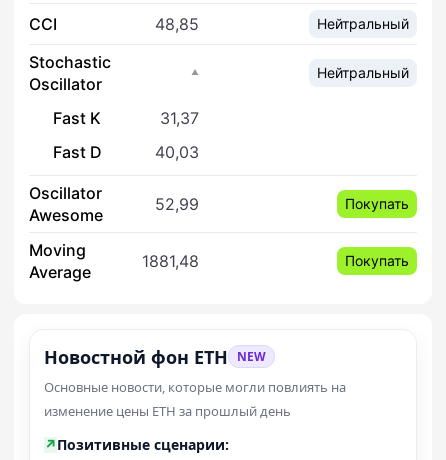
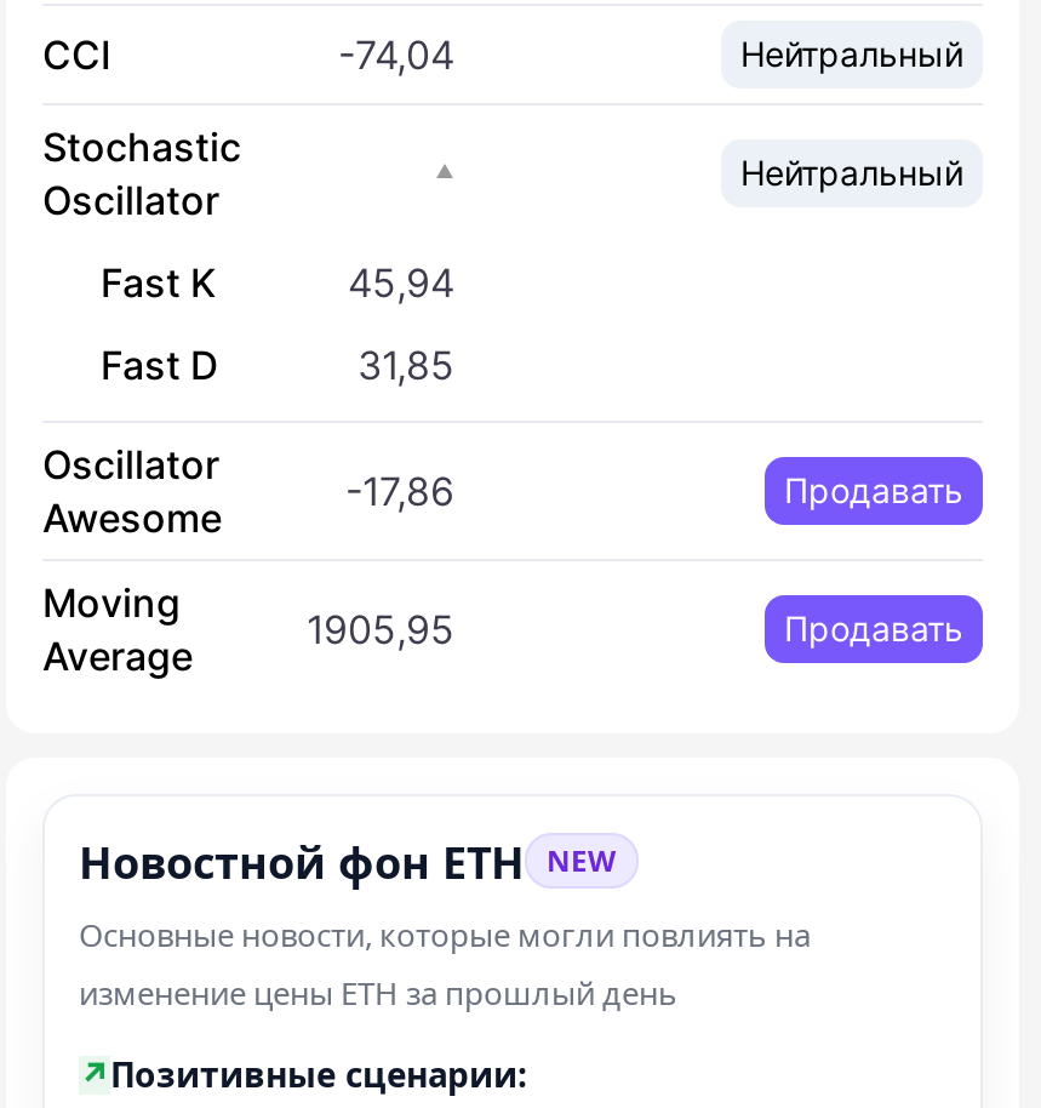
[155,14,199,34] 48,85 -> [338,29,454,78] -74,04
[160,108,199,128] 31,37 -> [348,257,454,306] 45,94
[155,142,199,162] 40,03 -> [358,340,454,388] 31,85
[155,194,409,214] 52,99 | Покупать -> [345,466,963,514] -17,86 | Продавать
[142,251,409,271] 1881,48 | Покупать -> [307,604,963,652] 1905,95 | Продавать

